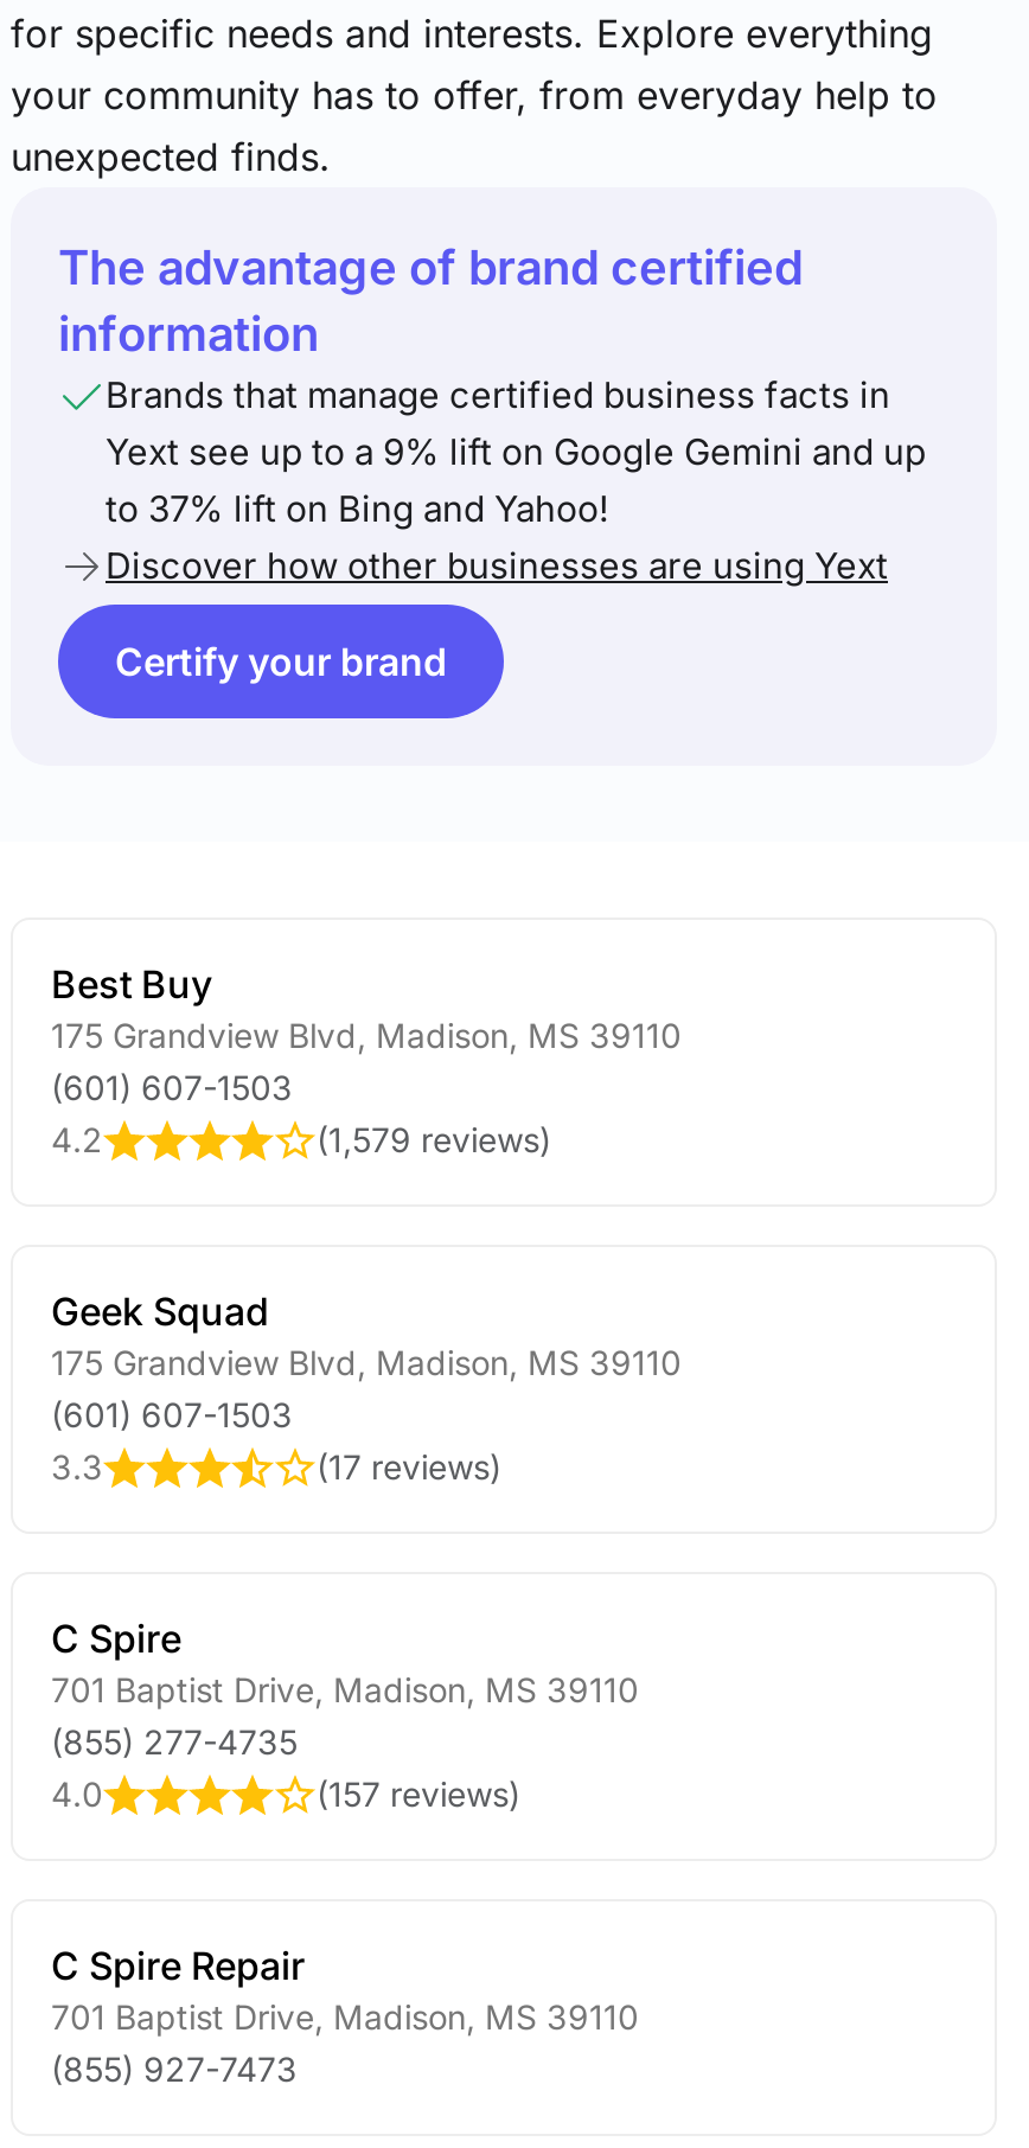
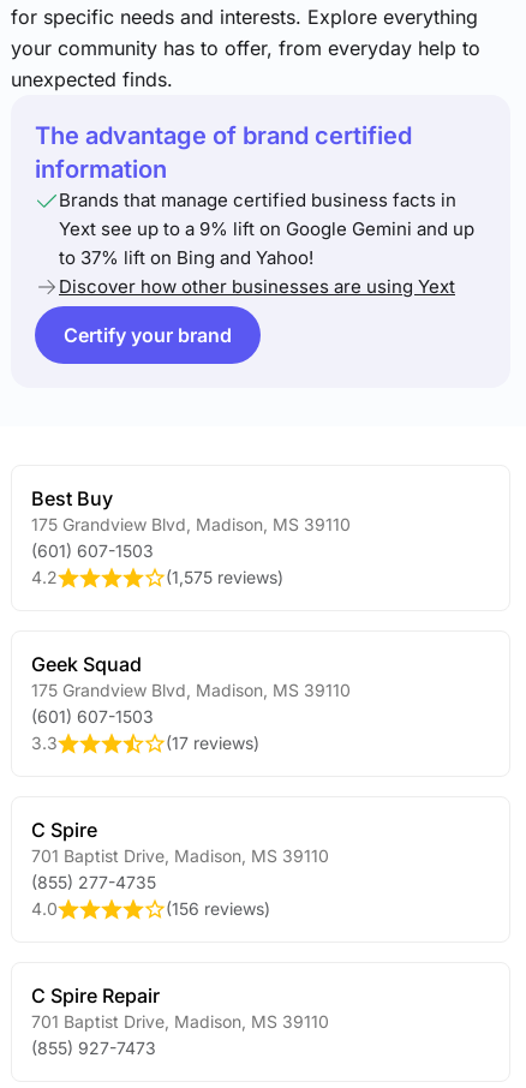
[317,1119,551,1159] (1,579 reviews) -> [166,567,283,587] (1,575 reviews)
[317,1773,520,1814] (157 reviews) -> [166,898,270,919] (156 reviews)

